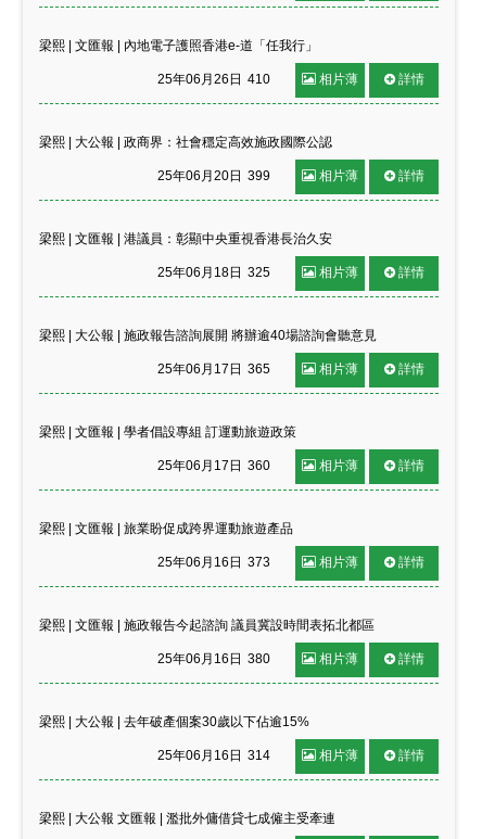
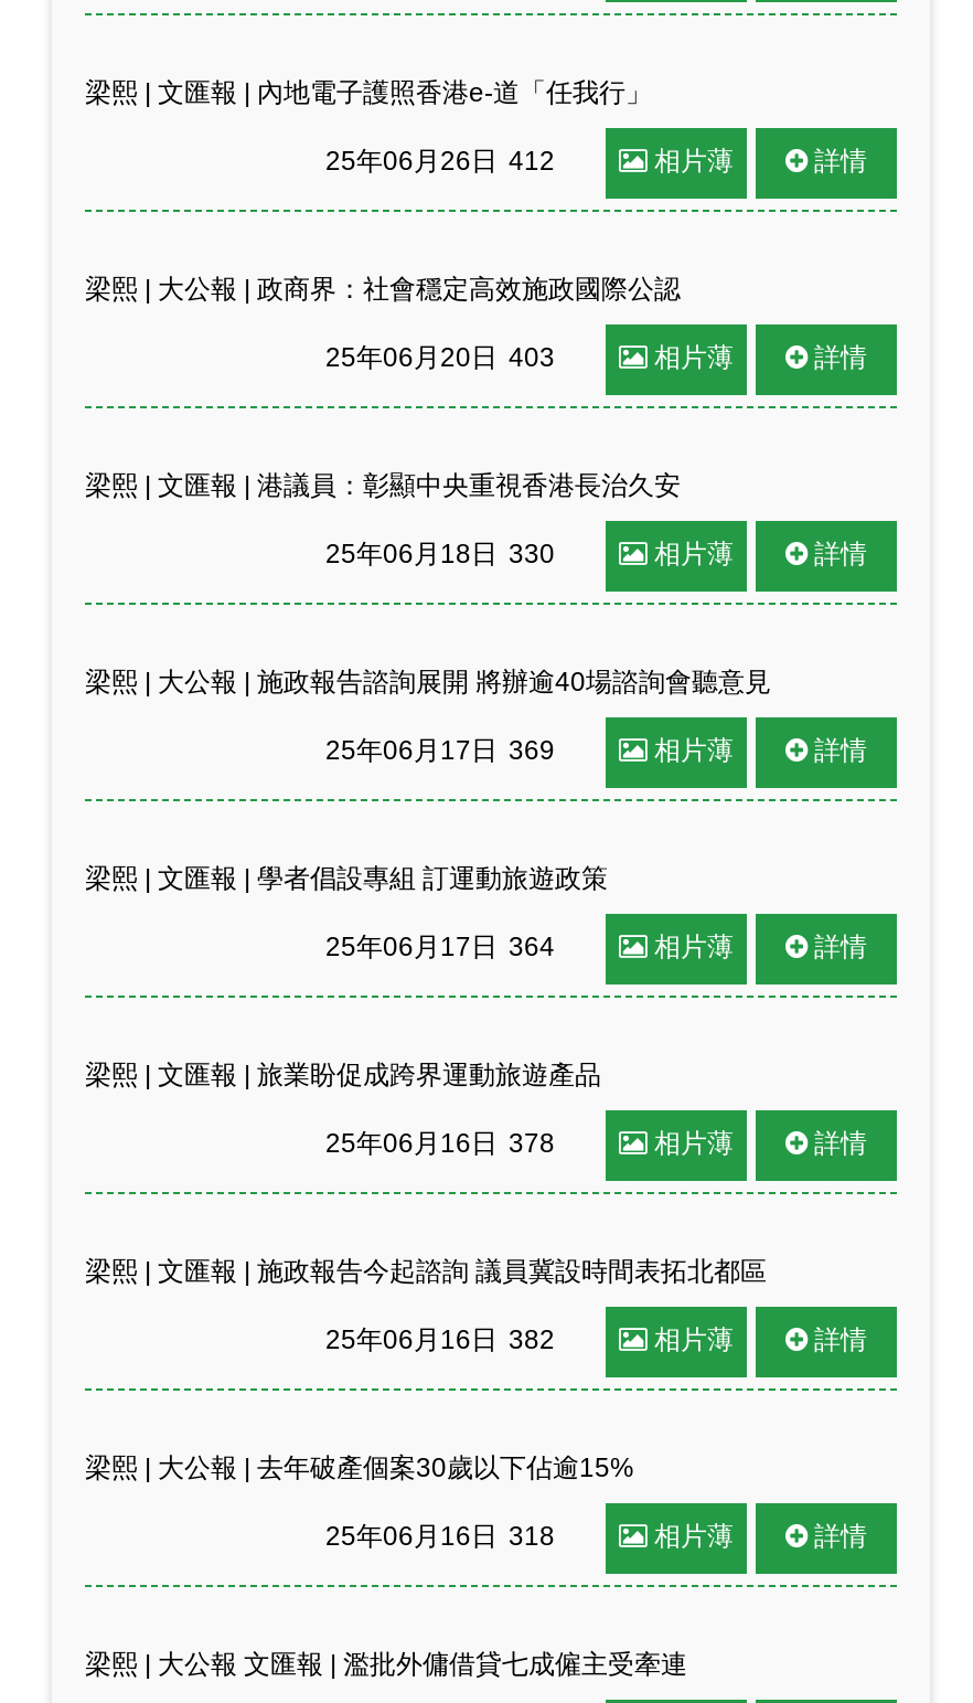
[157,72,270,87] 25年06月26日 410 -> [325,146,555,177] 25年06月26日 412
[157,168,270,183] 25年06月20日 399 -> [325,342,555,373] 25年06月20日 403
[157,265,270,280] 25年06月18日 325 -> [325,539,555,570] 25年06月18日 330
[157,361,270,377] 25年06月17日 365 -> [325,735,555,766] 25年06月17日 369
[157,458,270,473] 25年06月17日 360 -> [325,932,555,962] 25年06月17日 364
[157,555,270,570] 25年06月16日 373 -> [325,1128,555,1159] 25年06月16日 378
[157,651,270,666] 25年06月16日 380 -> [325,1324,555,1355] 25年06月16日 382
[157,748,270,763] 25年06月16日 314 -> [325,1521,555,1552] 25年06月16日 318

